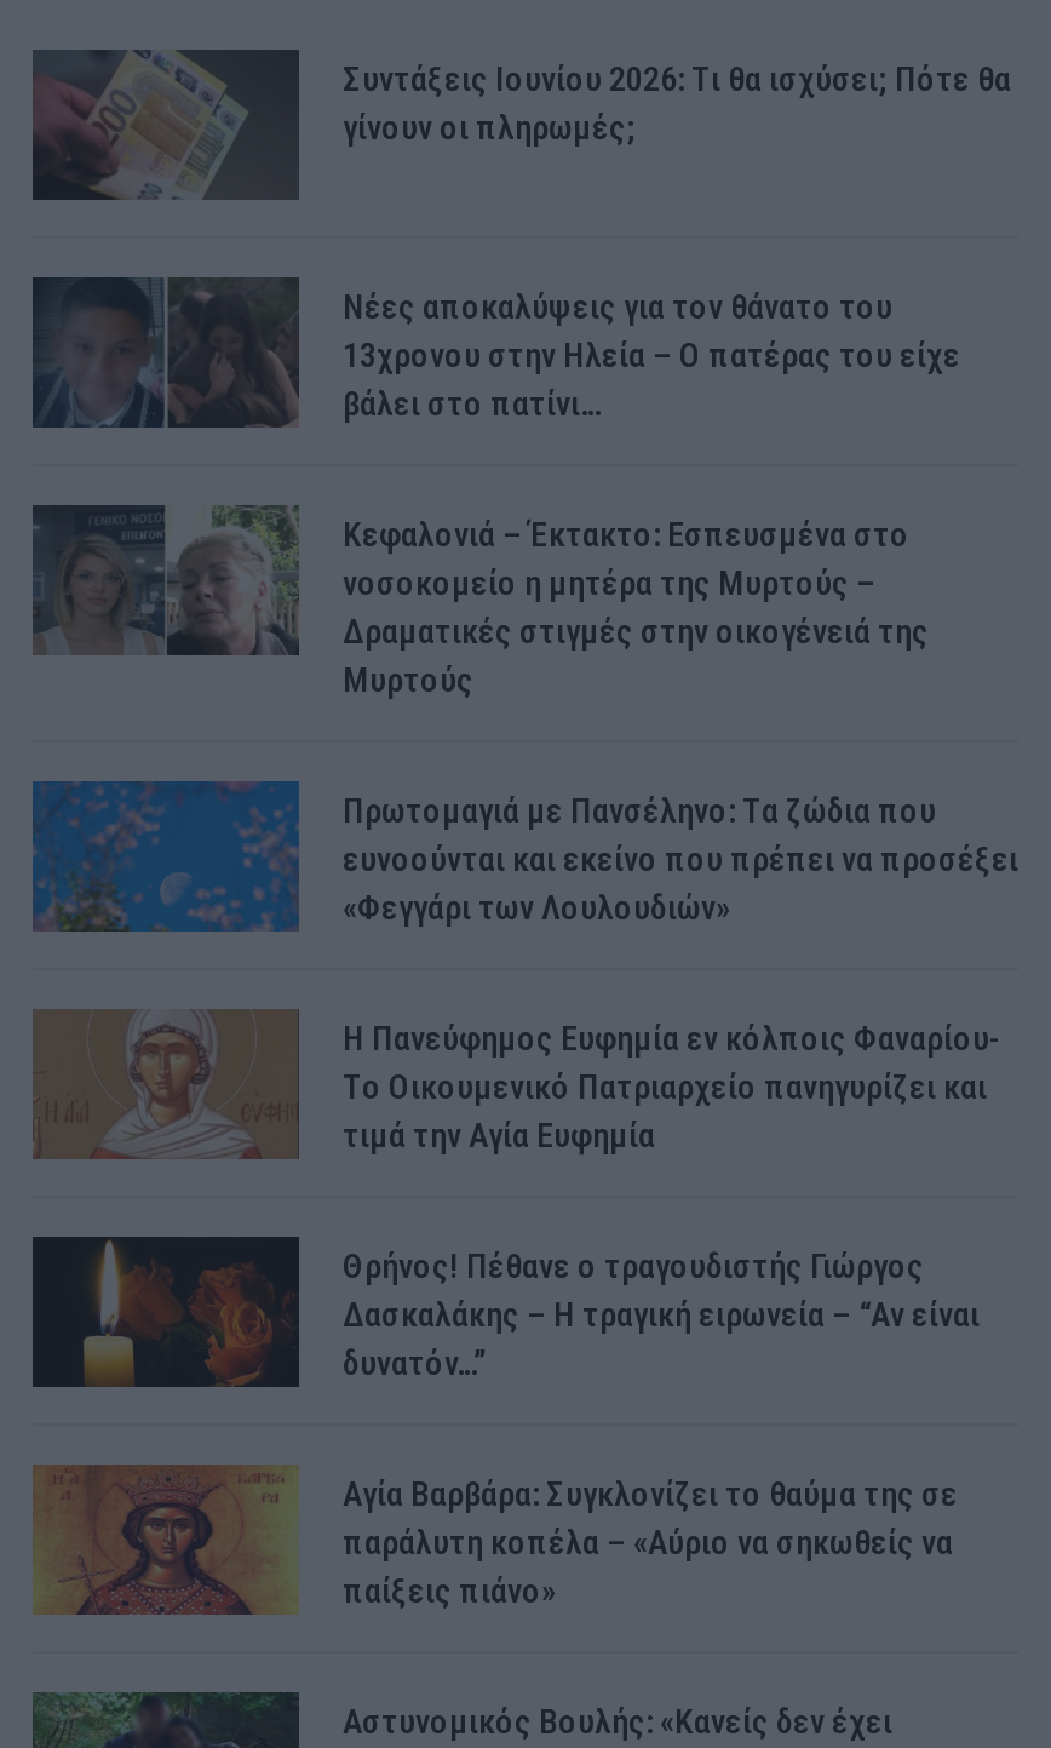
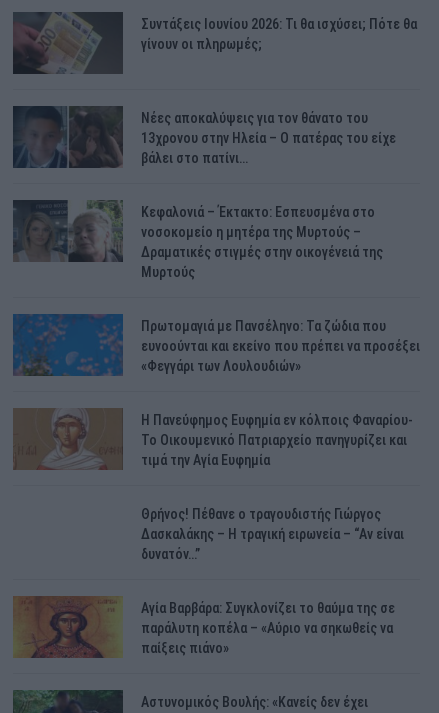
[30,1234,301,1389] [image] -> none

